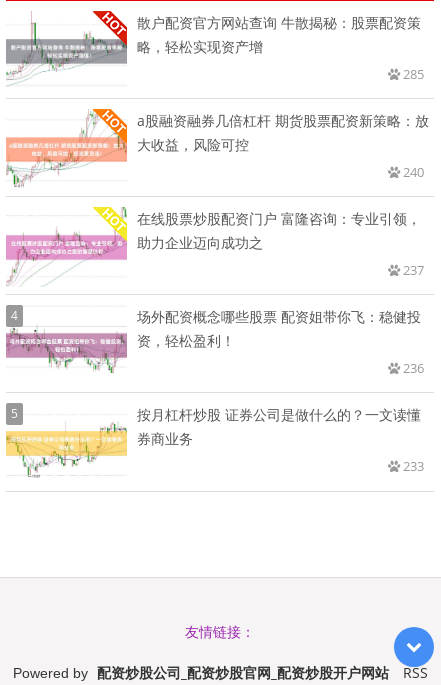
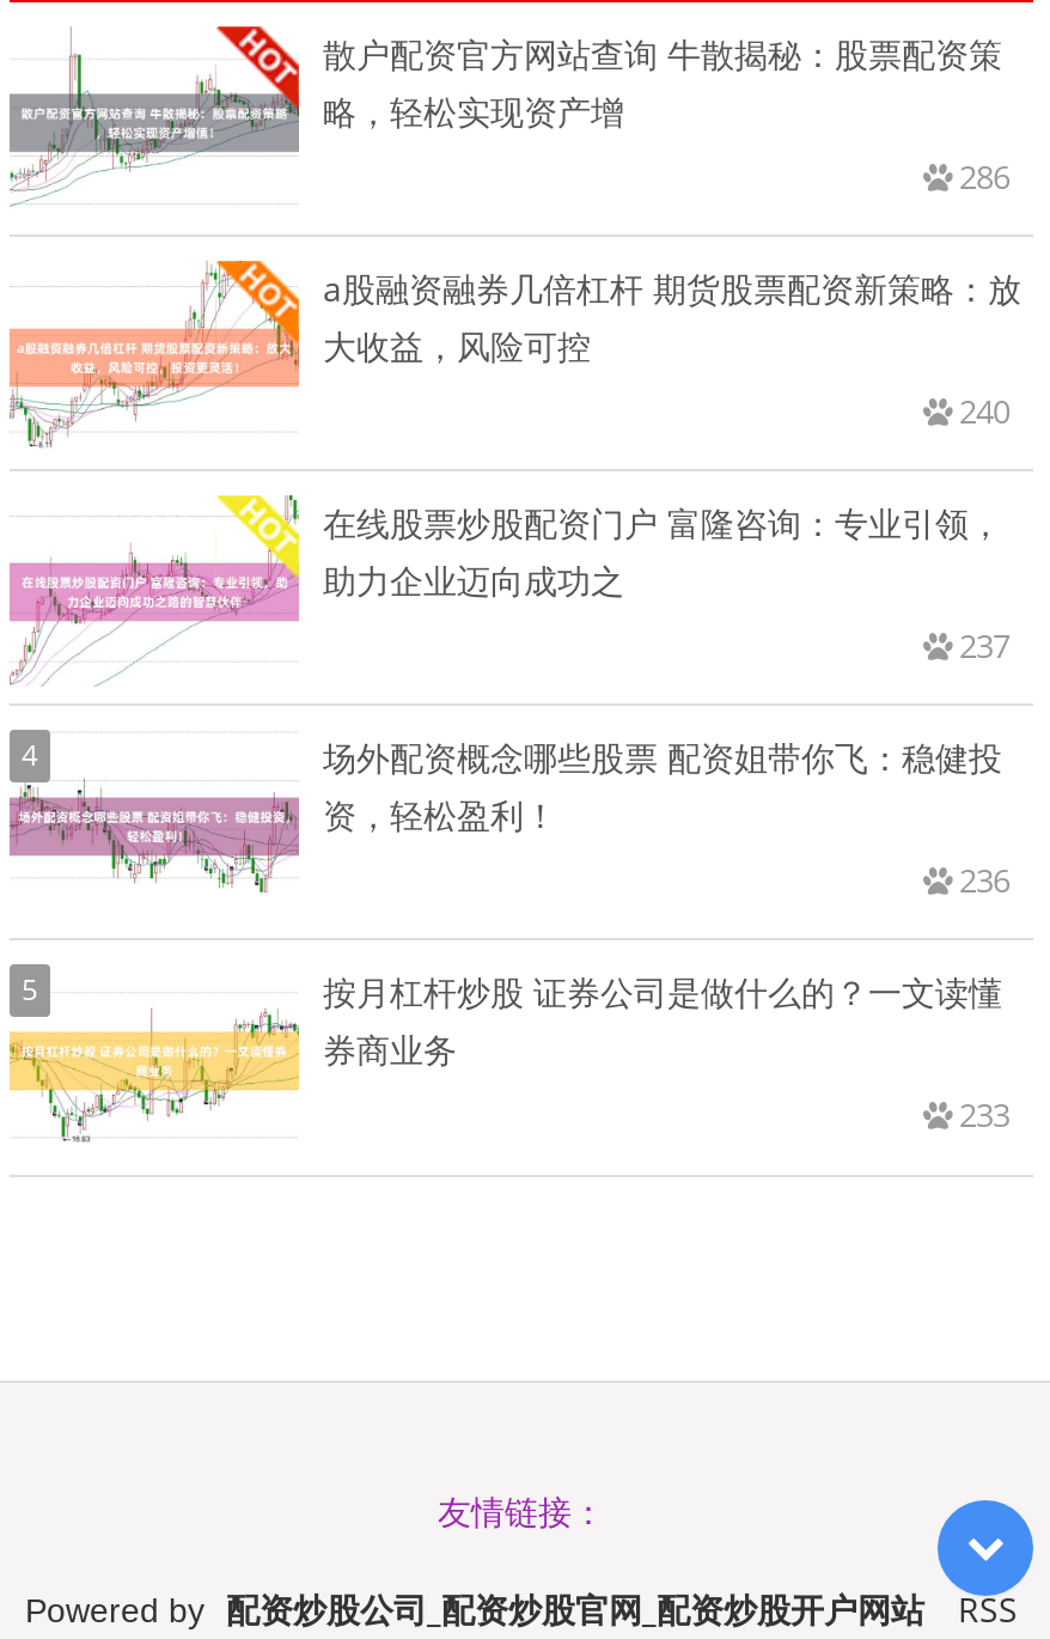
[403,65,424,83] 285 -> [959,156,1009,199] 286

